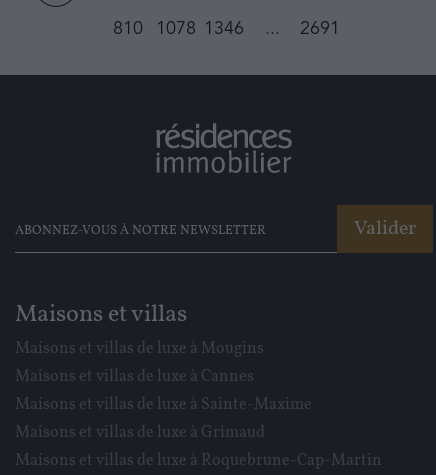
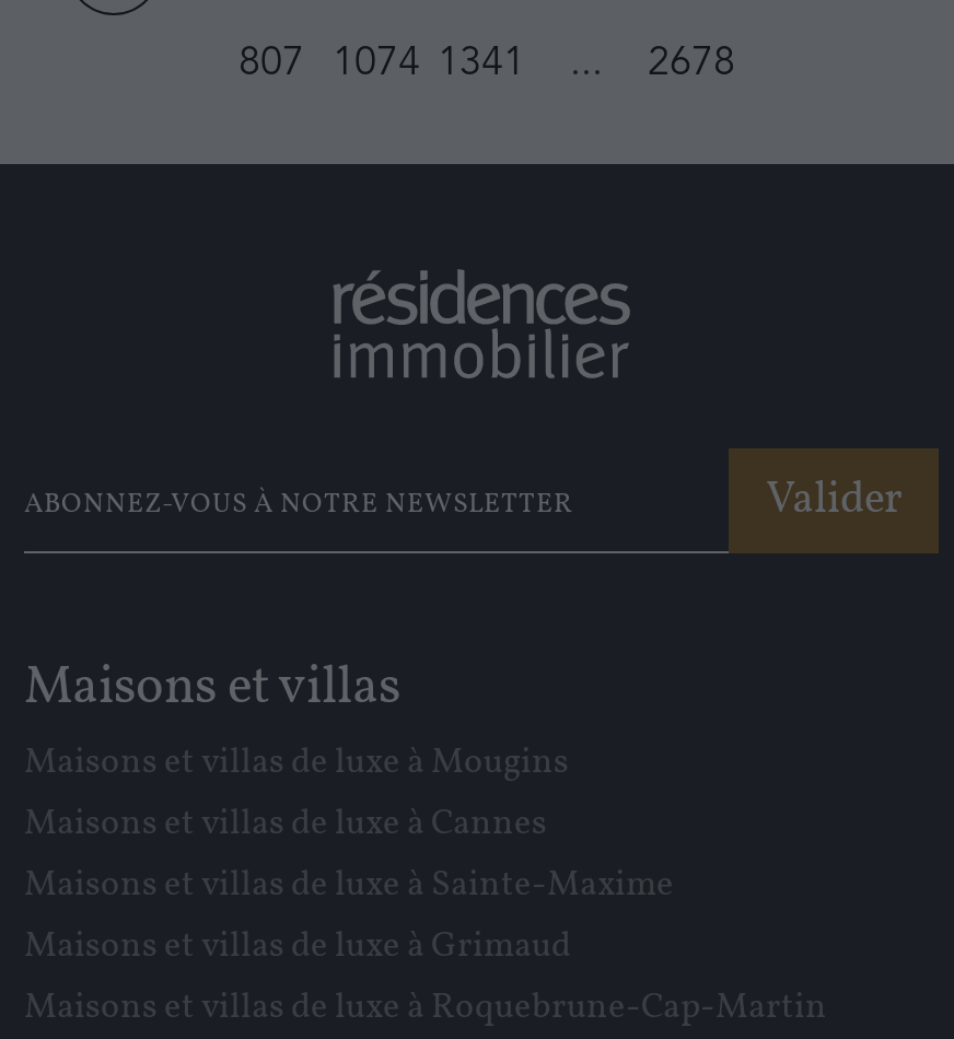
[113,20,143,38] 810 -> [238,44,304,83] 807
[156,20,244,38] 1078 1346 -> [333,44,525,83] 1074 1341
[300,20,340,38] 2691 -> [648,44,735,83] 2678

